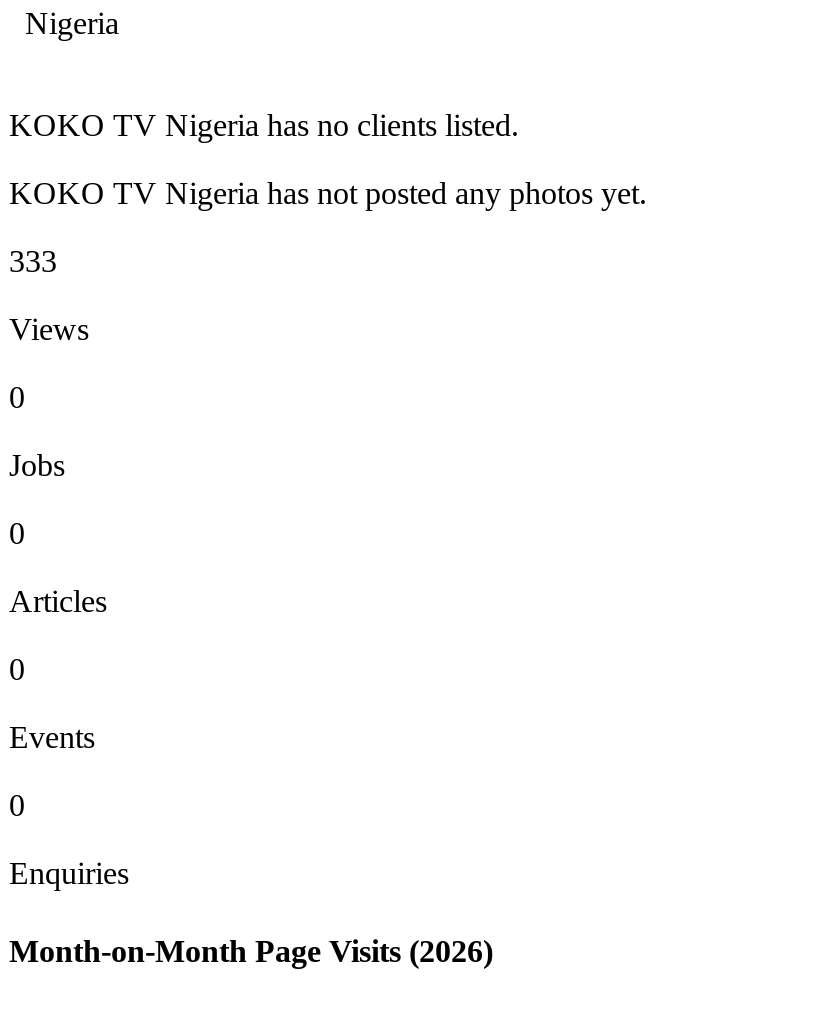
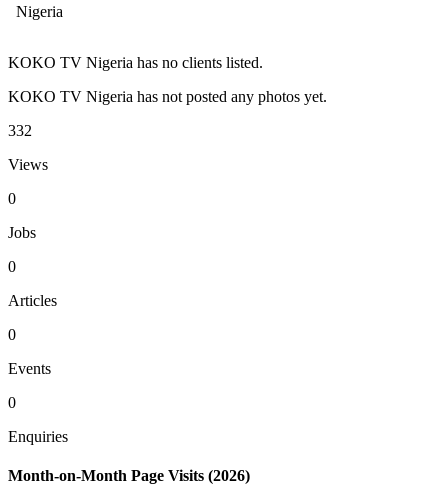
[9,244,57,278] 333 -> [8,122,32,139] 332

